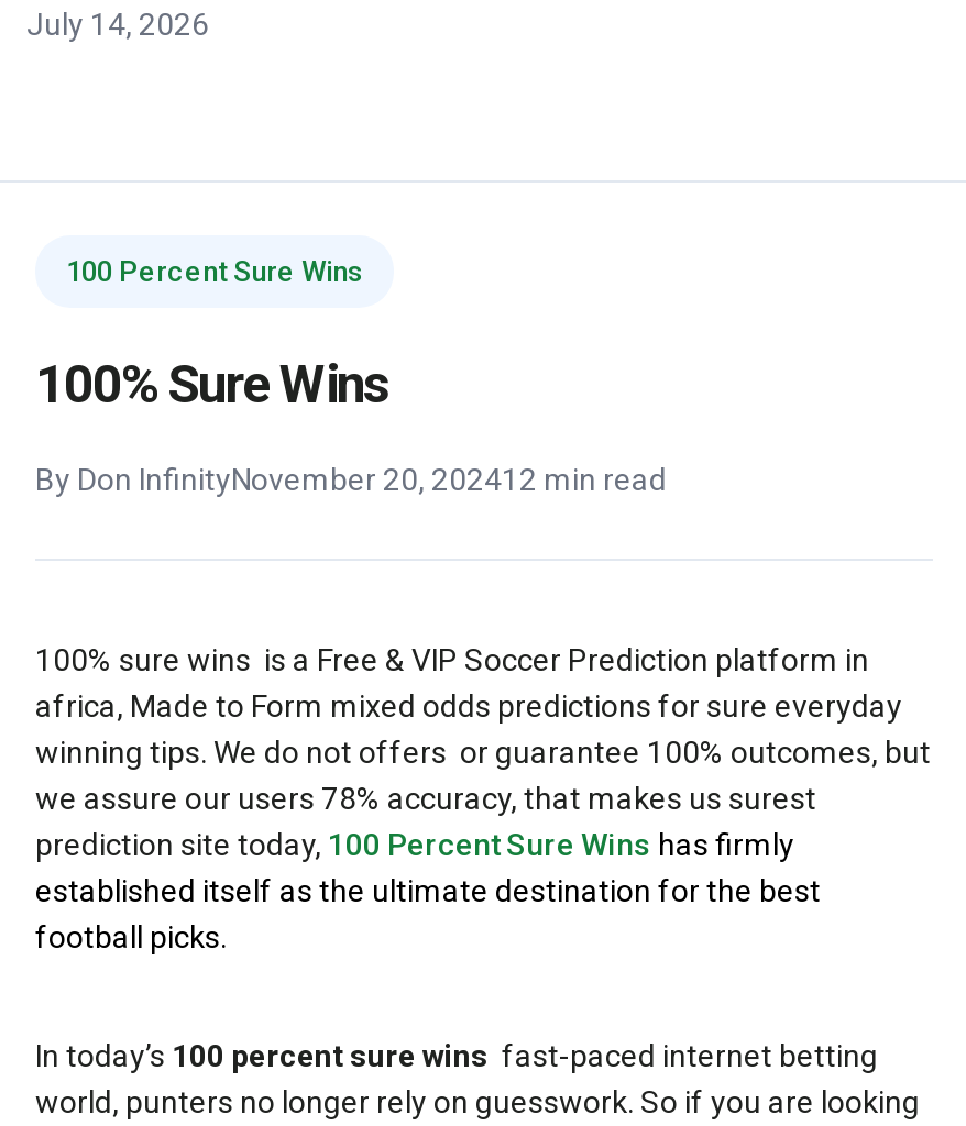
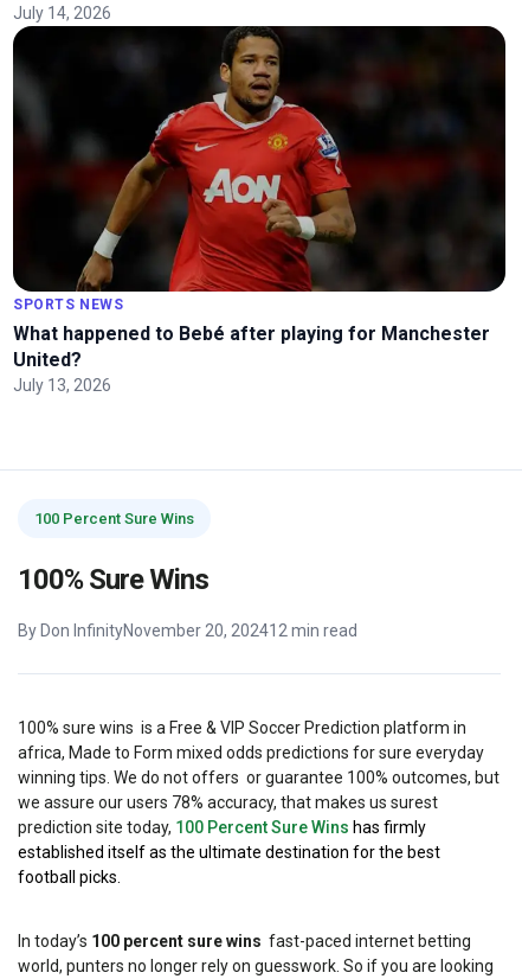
none -> [12,25,507,394] [image] | SPORTS NEWS | What happened to Bebé after playing for Manchester | United? | July 13, 2026

